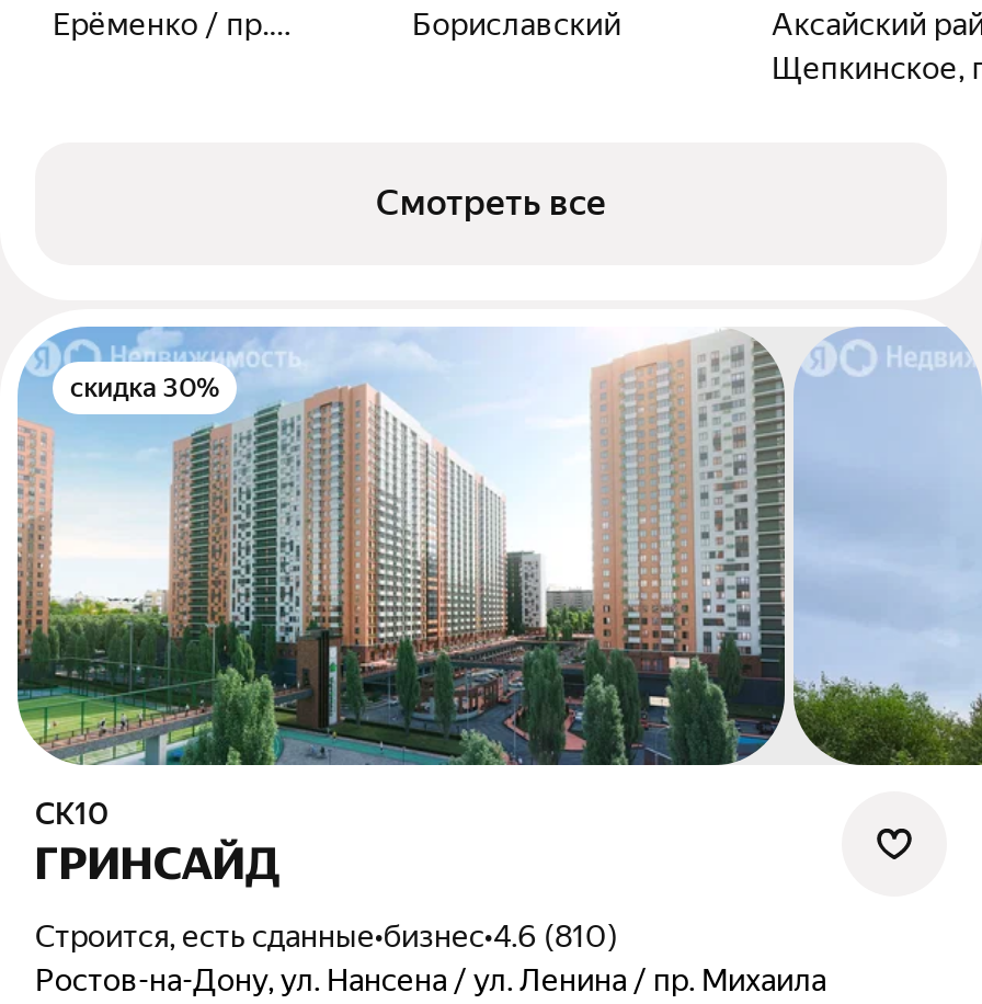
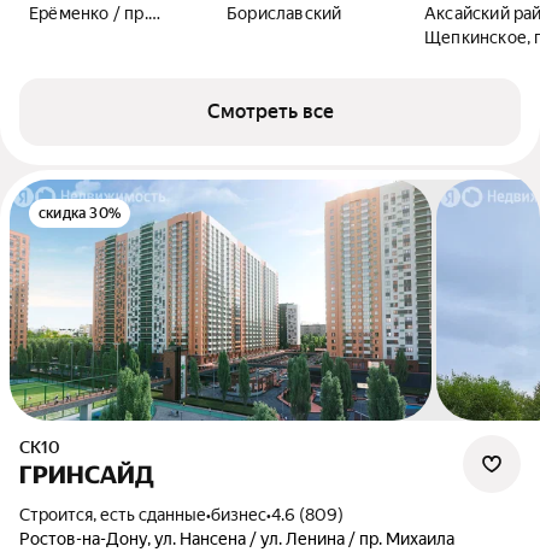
[55,919,618,954] Строится, есть сданные•бизнес•4.6 (810) -> [30,505,344,525] Строится, есть сданные•бизнес•4.6 (809)

